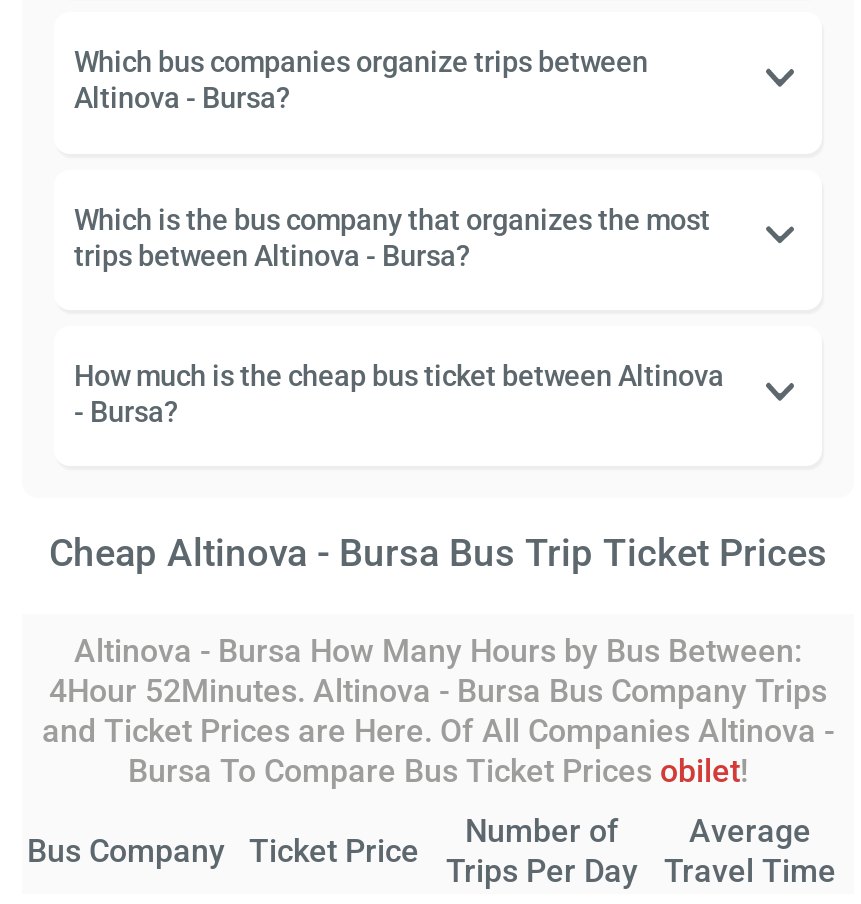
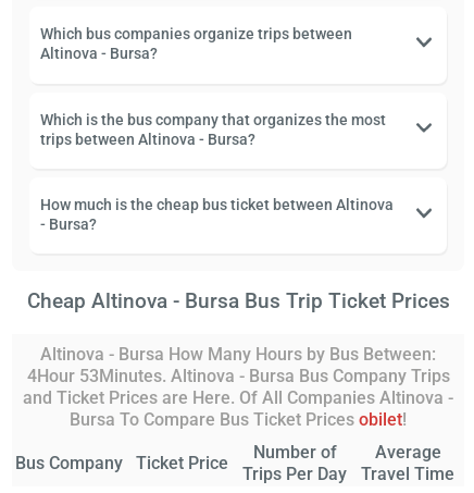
[49,671,827,709] 4Hour 52Minutes. Altinova - Bursa Bus Company Trips -> [27,365,450,386] 4Hour 53Minutes. Altinova - Bursa Bus Company Trips

